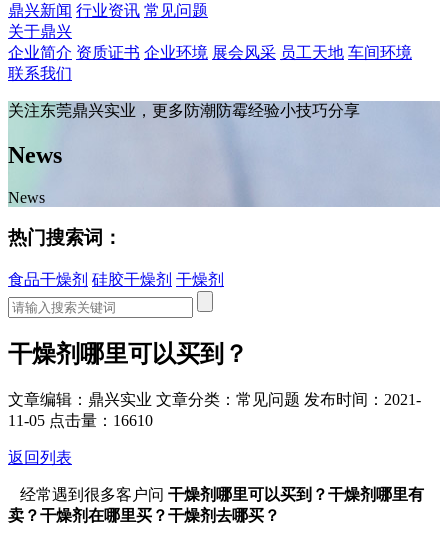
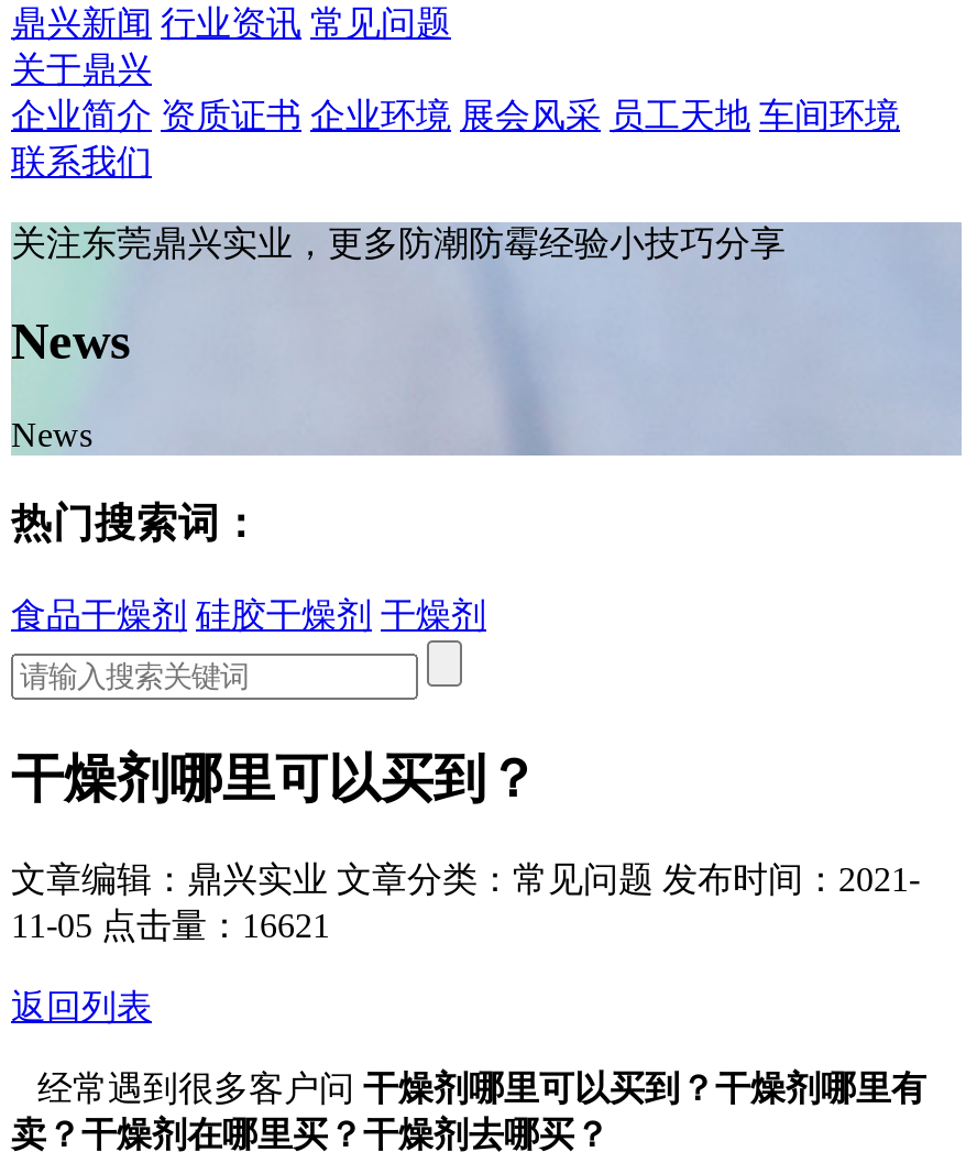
[8,412,153,429] 11-05 点击量：16610 -> [11,906,330,944] 11-05 点击量：16621

